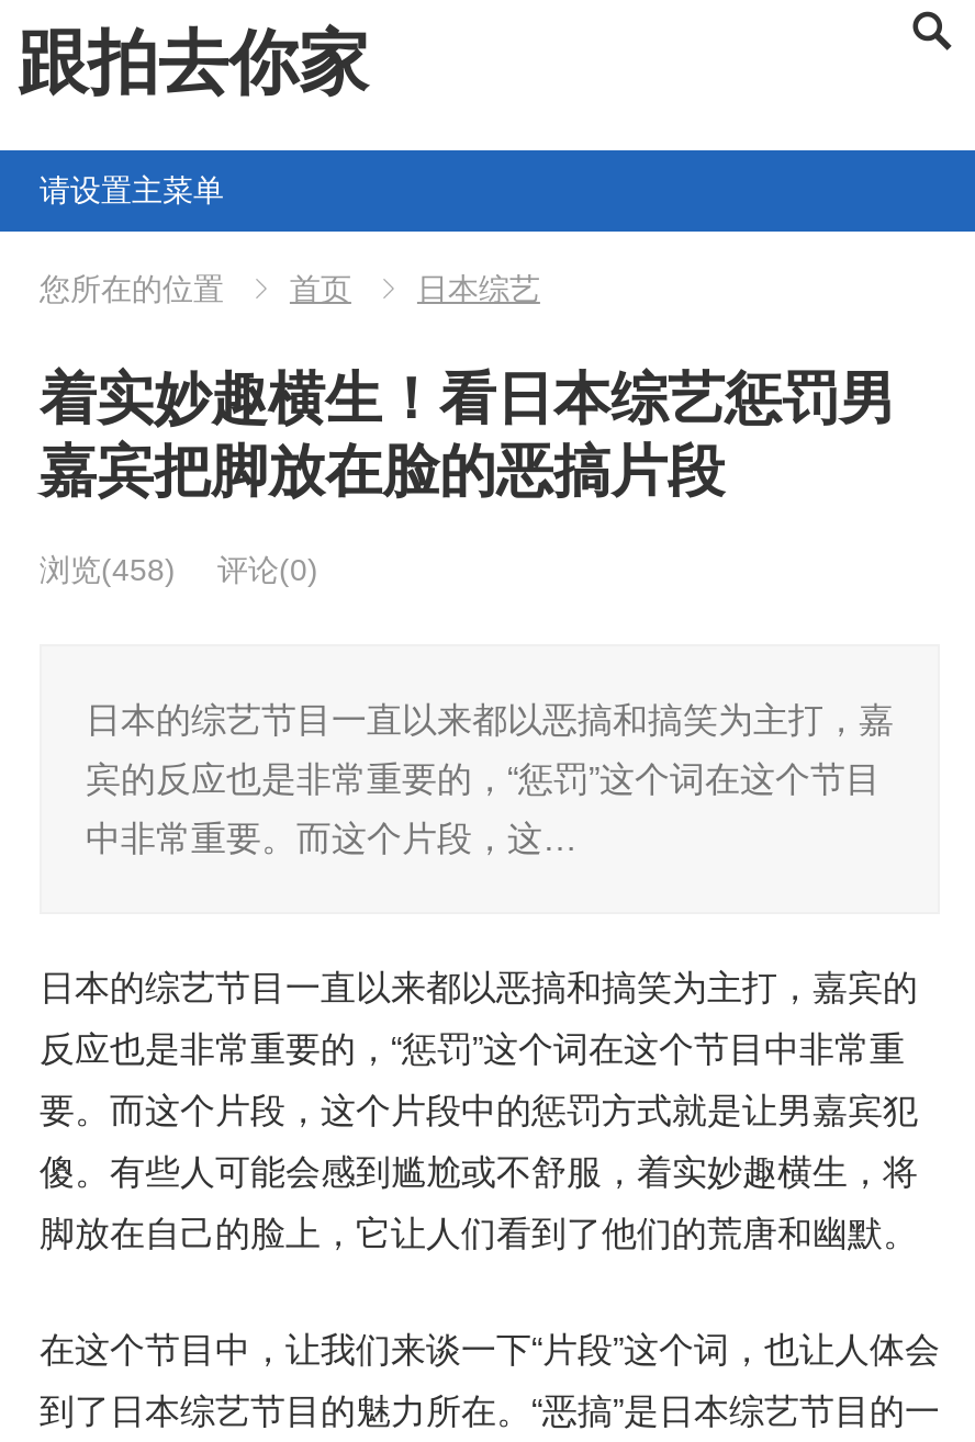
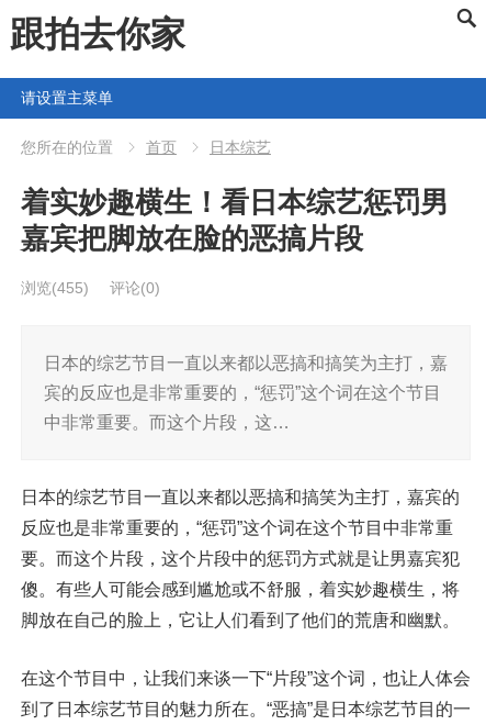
[40,552,318,587] 浏览(458) 评论(0) -> [21,279,160,297] 浏览(455) 评论(0)

